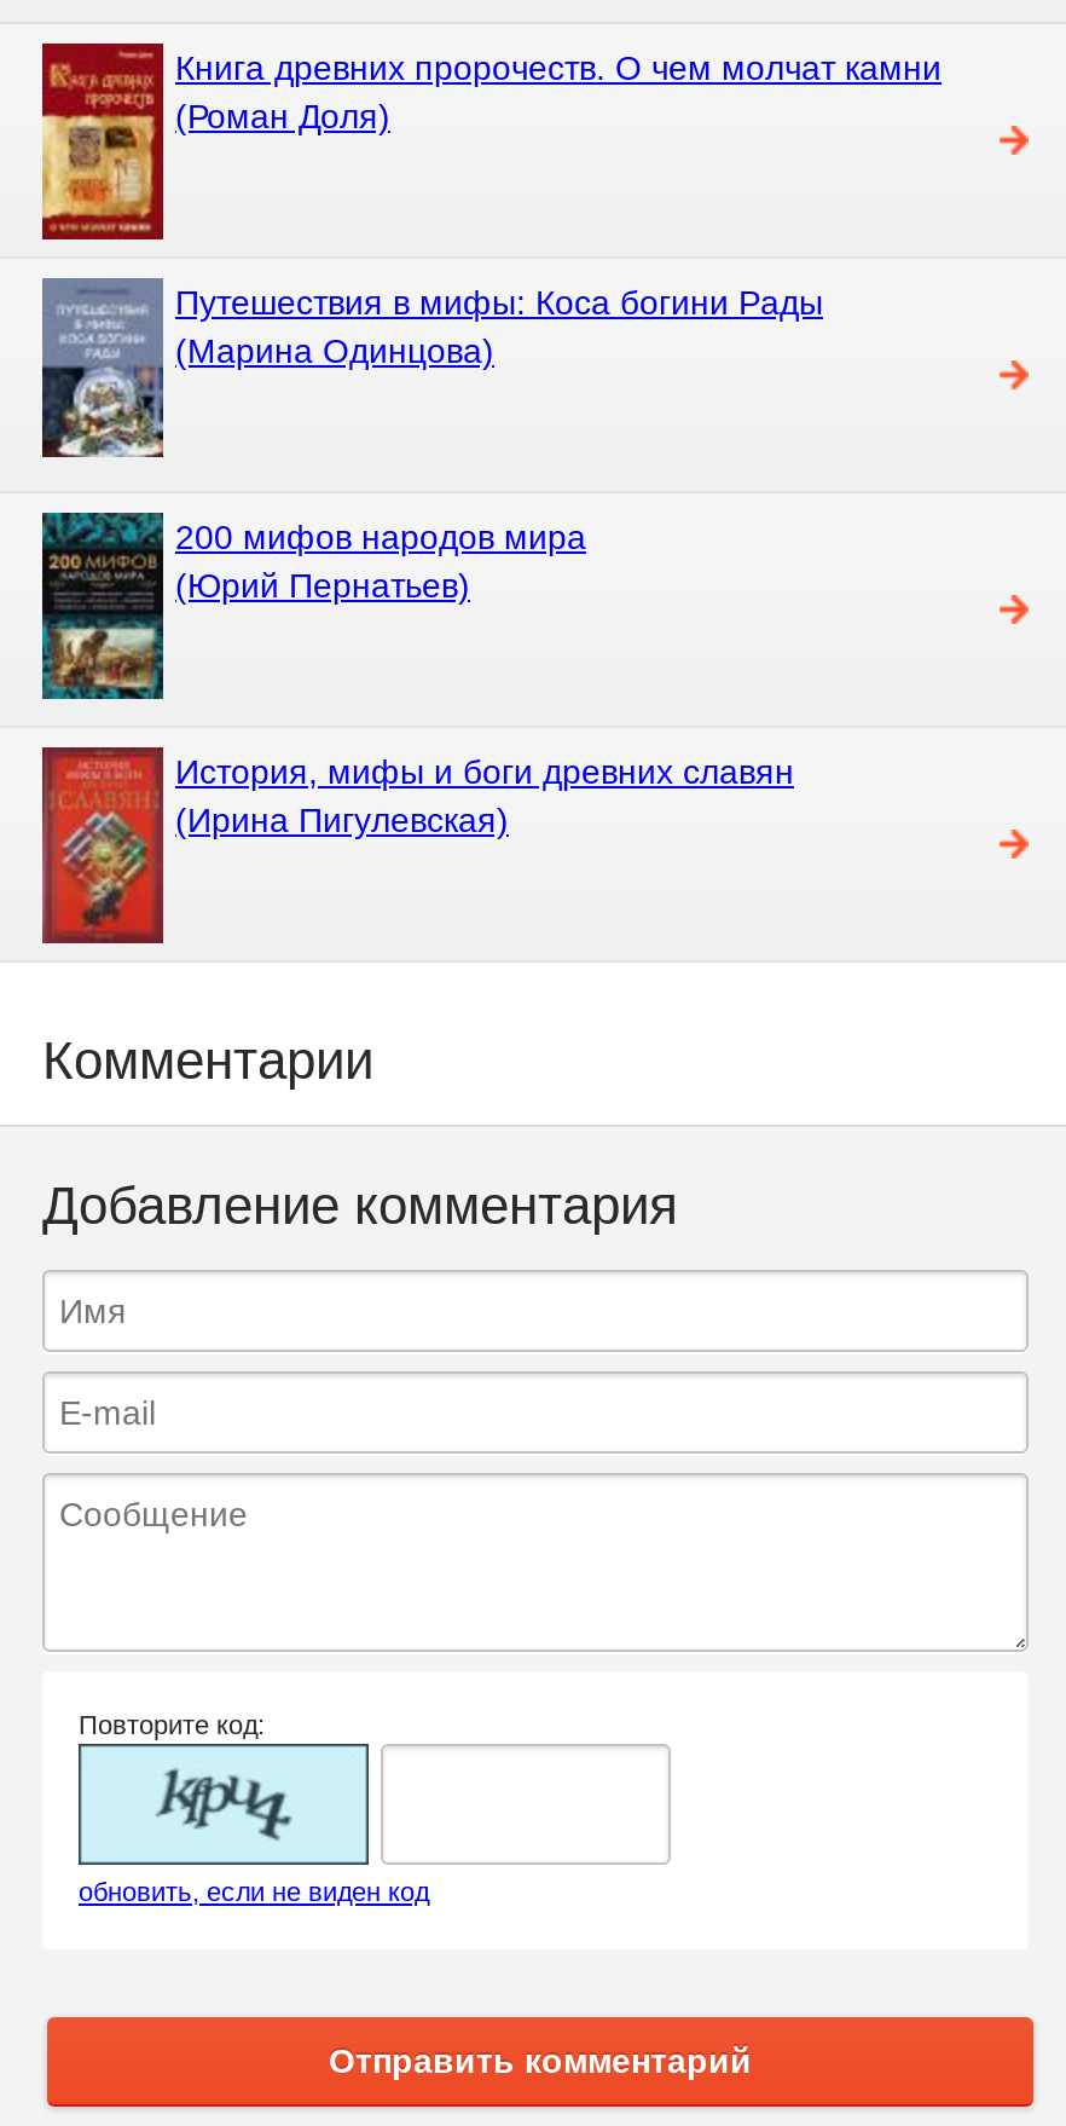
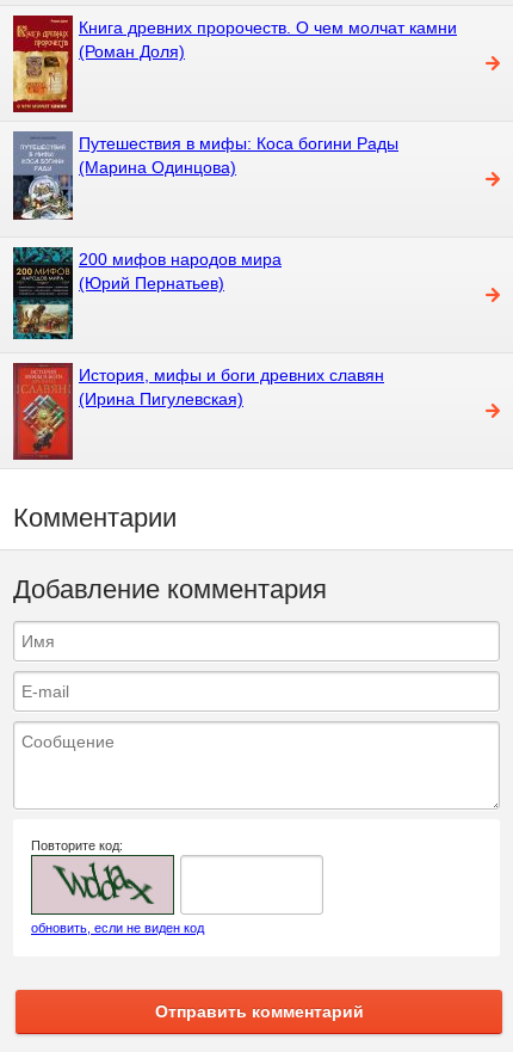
[81,1746,366,1862] [image] -> [31,855,174,915] [image]

